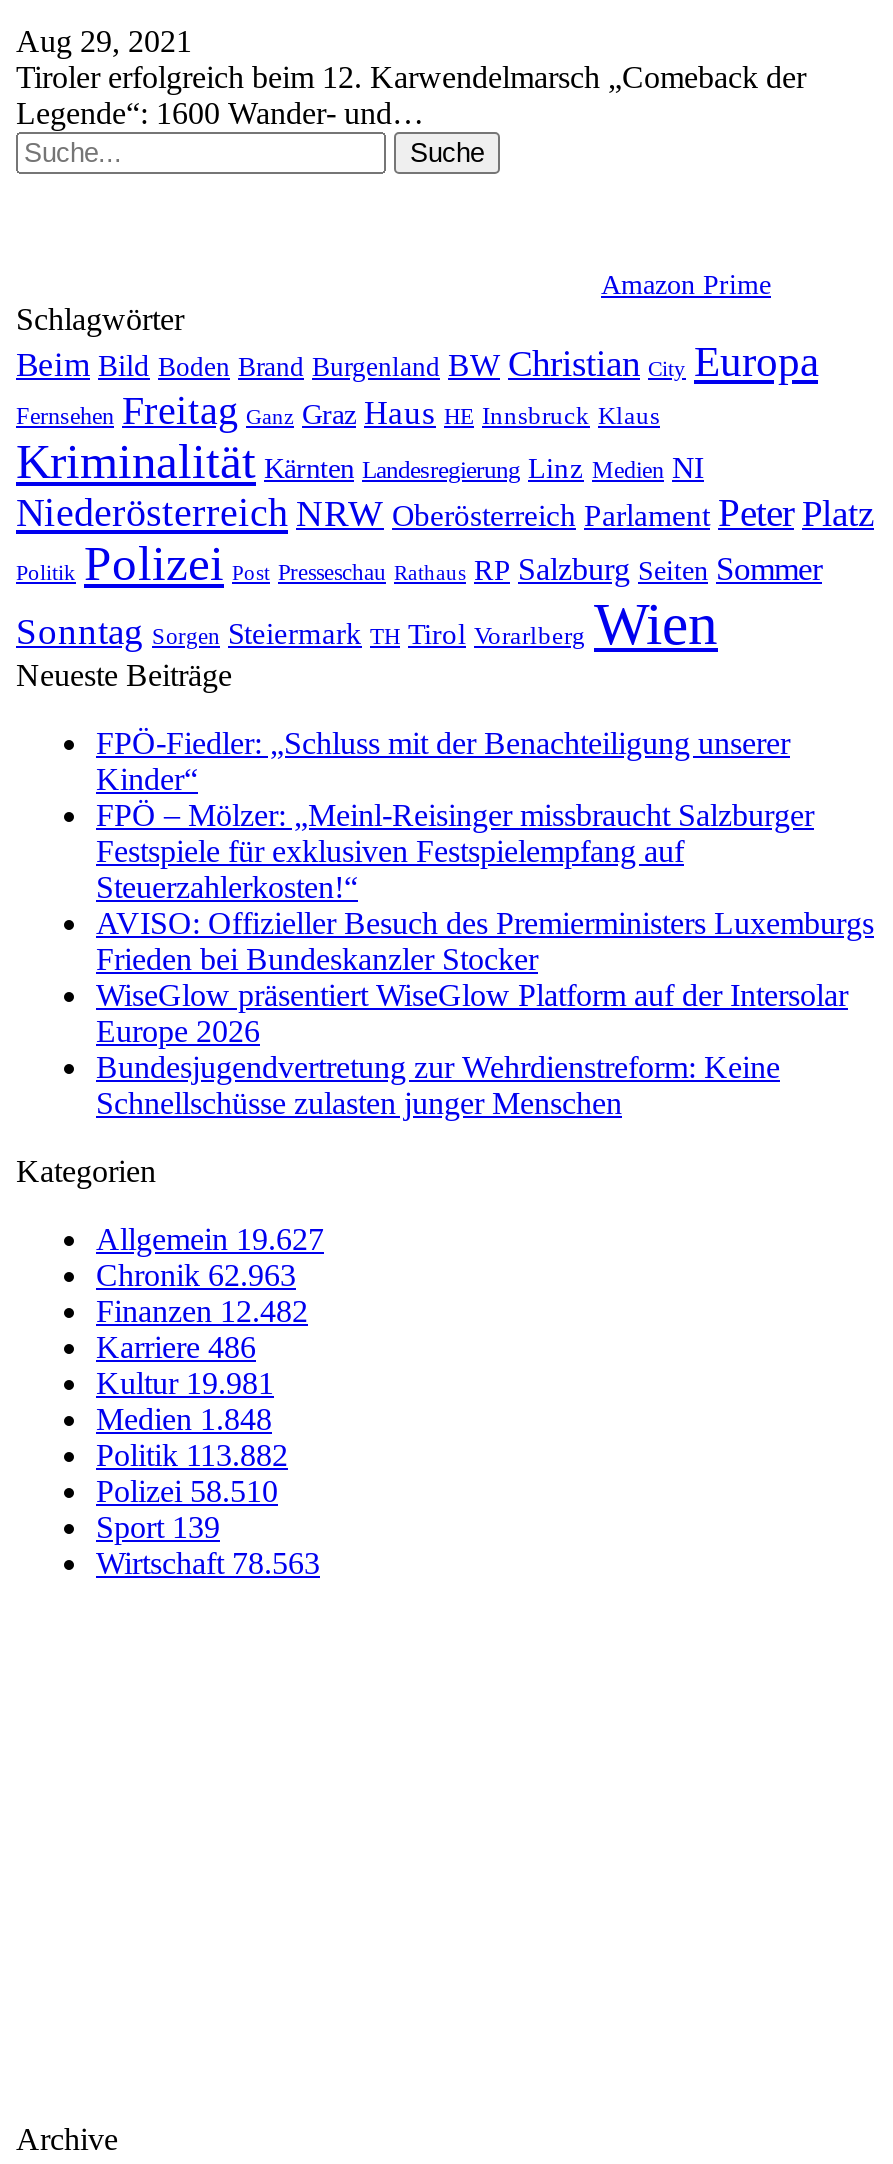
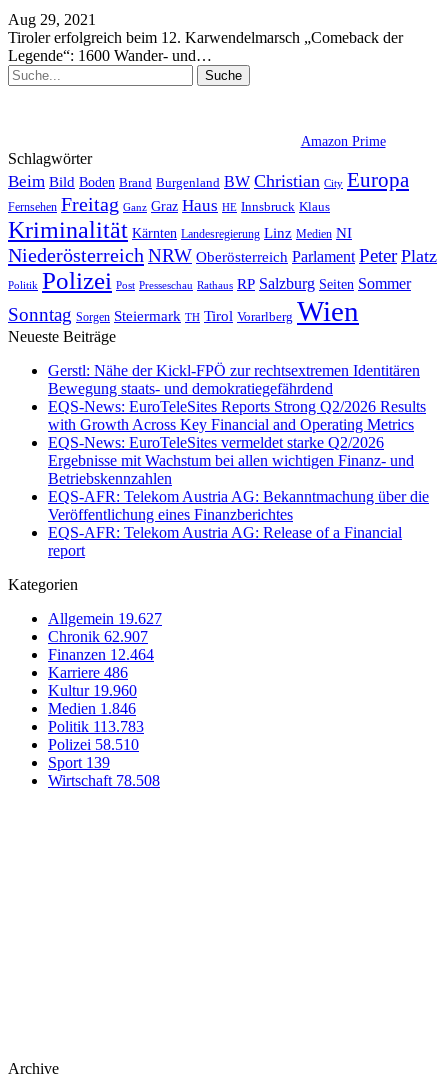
[96,725,874,1119] FPÖ-Fiedler: „Schluss mit der Benachteiligung unserer | Kinder“ | FPÖ – Mölzer: „Meinl-Reisinger missbraucht Salzburger | Festspiele für exklusiven Festspielempfang auf | Steuerzahlerkosten!“ | AVISO: Offizieller Besuch des Premierministers Luxemburgs | Frieden bei Bundeskanzler Stocker | WiseGlow präsentiert WiseGlow Platform auf der Intersolar | Europe 2026 | Bundesjugendvertretung zur Wehrdienstreform: Keine | Schnellschüsse zulasten junger Menschen -> [48,362,429,559] Gerstl: Nähe der Kickl-FPÖ zur rechtsextremen Identitären | Bewegung staats- und demokratiegefährdend | EQS-News: EuroTeleSites Reports Strong Q2/2026 Results | with Growth Across Key Financial and Operating Metrics | EQS-News: EuroTeleSites vermeldet starke Q2/2026 | Ergebnisse mit Wachstum bei allen wichtigen Finanz- und | Betriebskennzahlen | EQS-AFR: Telekom Austria AG: Bekanntmachung über die | Veröffentlichung eines Finanzberichtes | EQS-AFR: Telekom Austria AG: Release of a Financial | report
[96,1257,296,1291] Chronik 62.963 -> [48,628,148,645] Chronik 62.907
[96,1293,308,1327] Finanzen 12.482 -> [48,646,154,663] Finanzen 12.464
[96,1365,274,1399] Kultur 19.981 -> [48,682,137,699] Kultur 19.960
[96,1401,272,1435] Medien 1.848 -> [48,700,136,717] Medien 1.846
[96,1437,288,1471] Politik 113.882 -> [48,718,144,735] Politik 113.783
[96,1545,320,1579] Wirtschaft 78.563 -> [48,772,160,789] Wirtschaft 78.508

